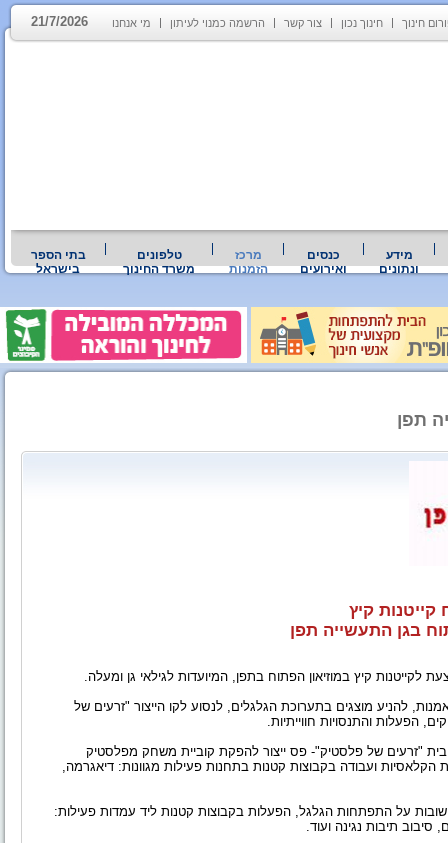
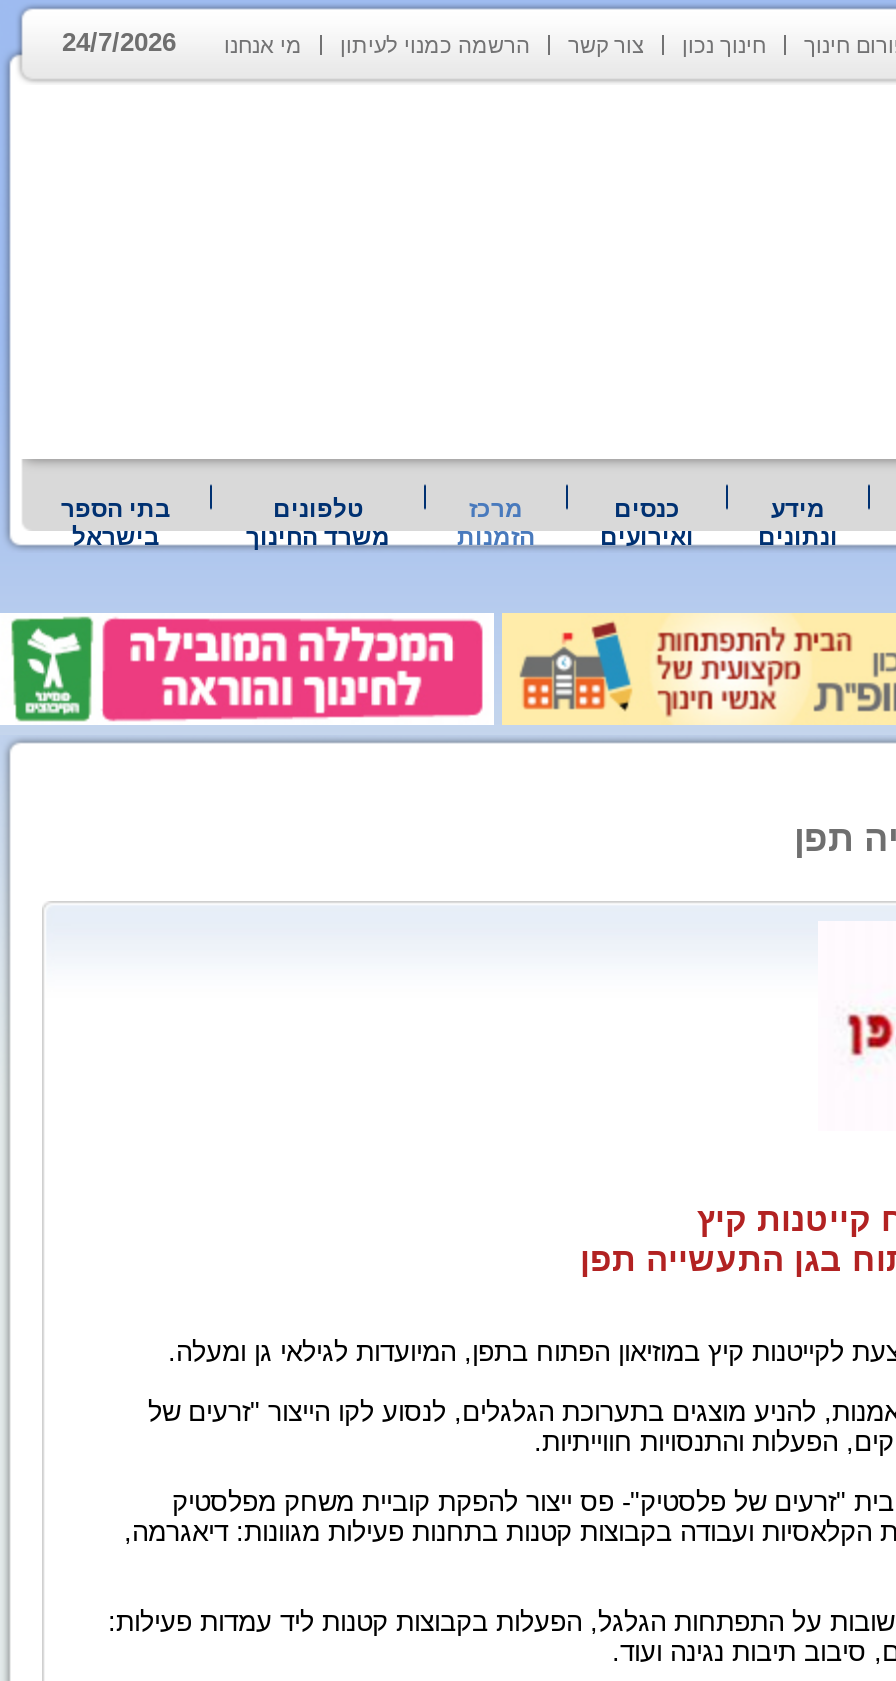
[31,14,88,29] 21/7/2026 -> [62,27,176,57] 24/7/2026

